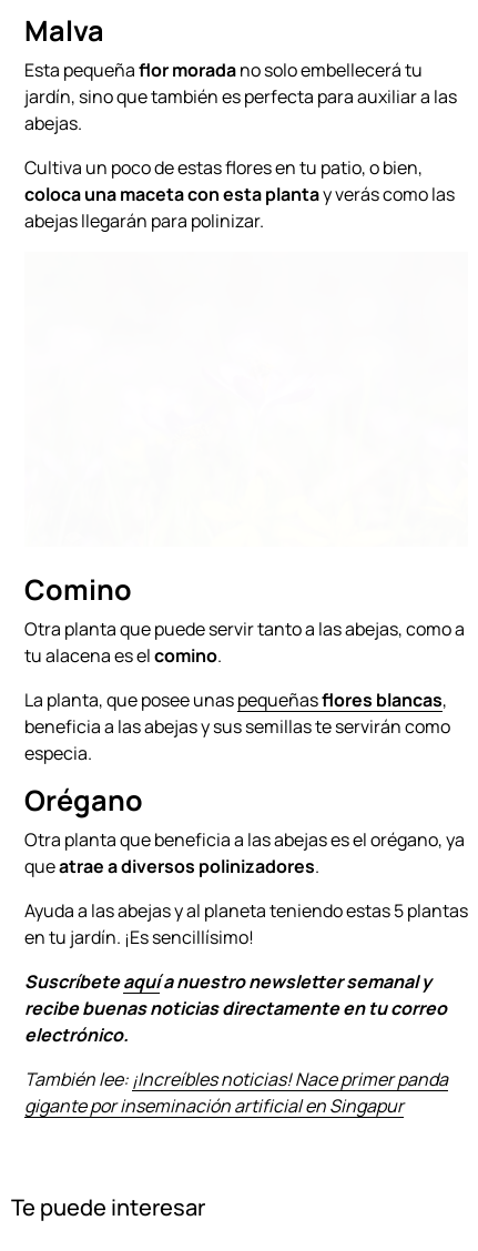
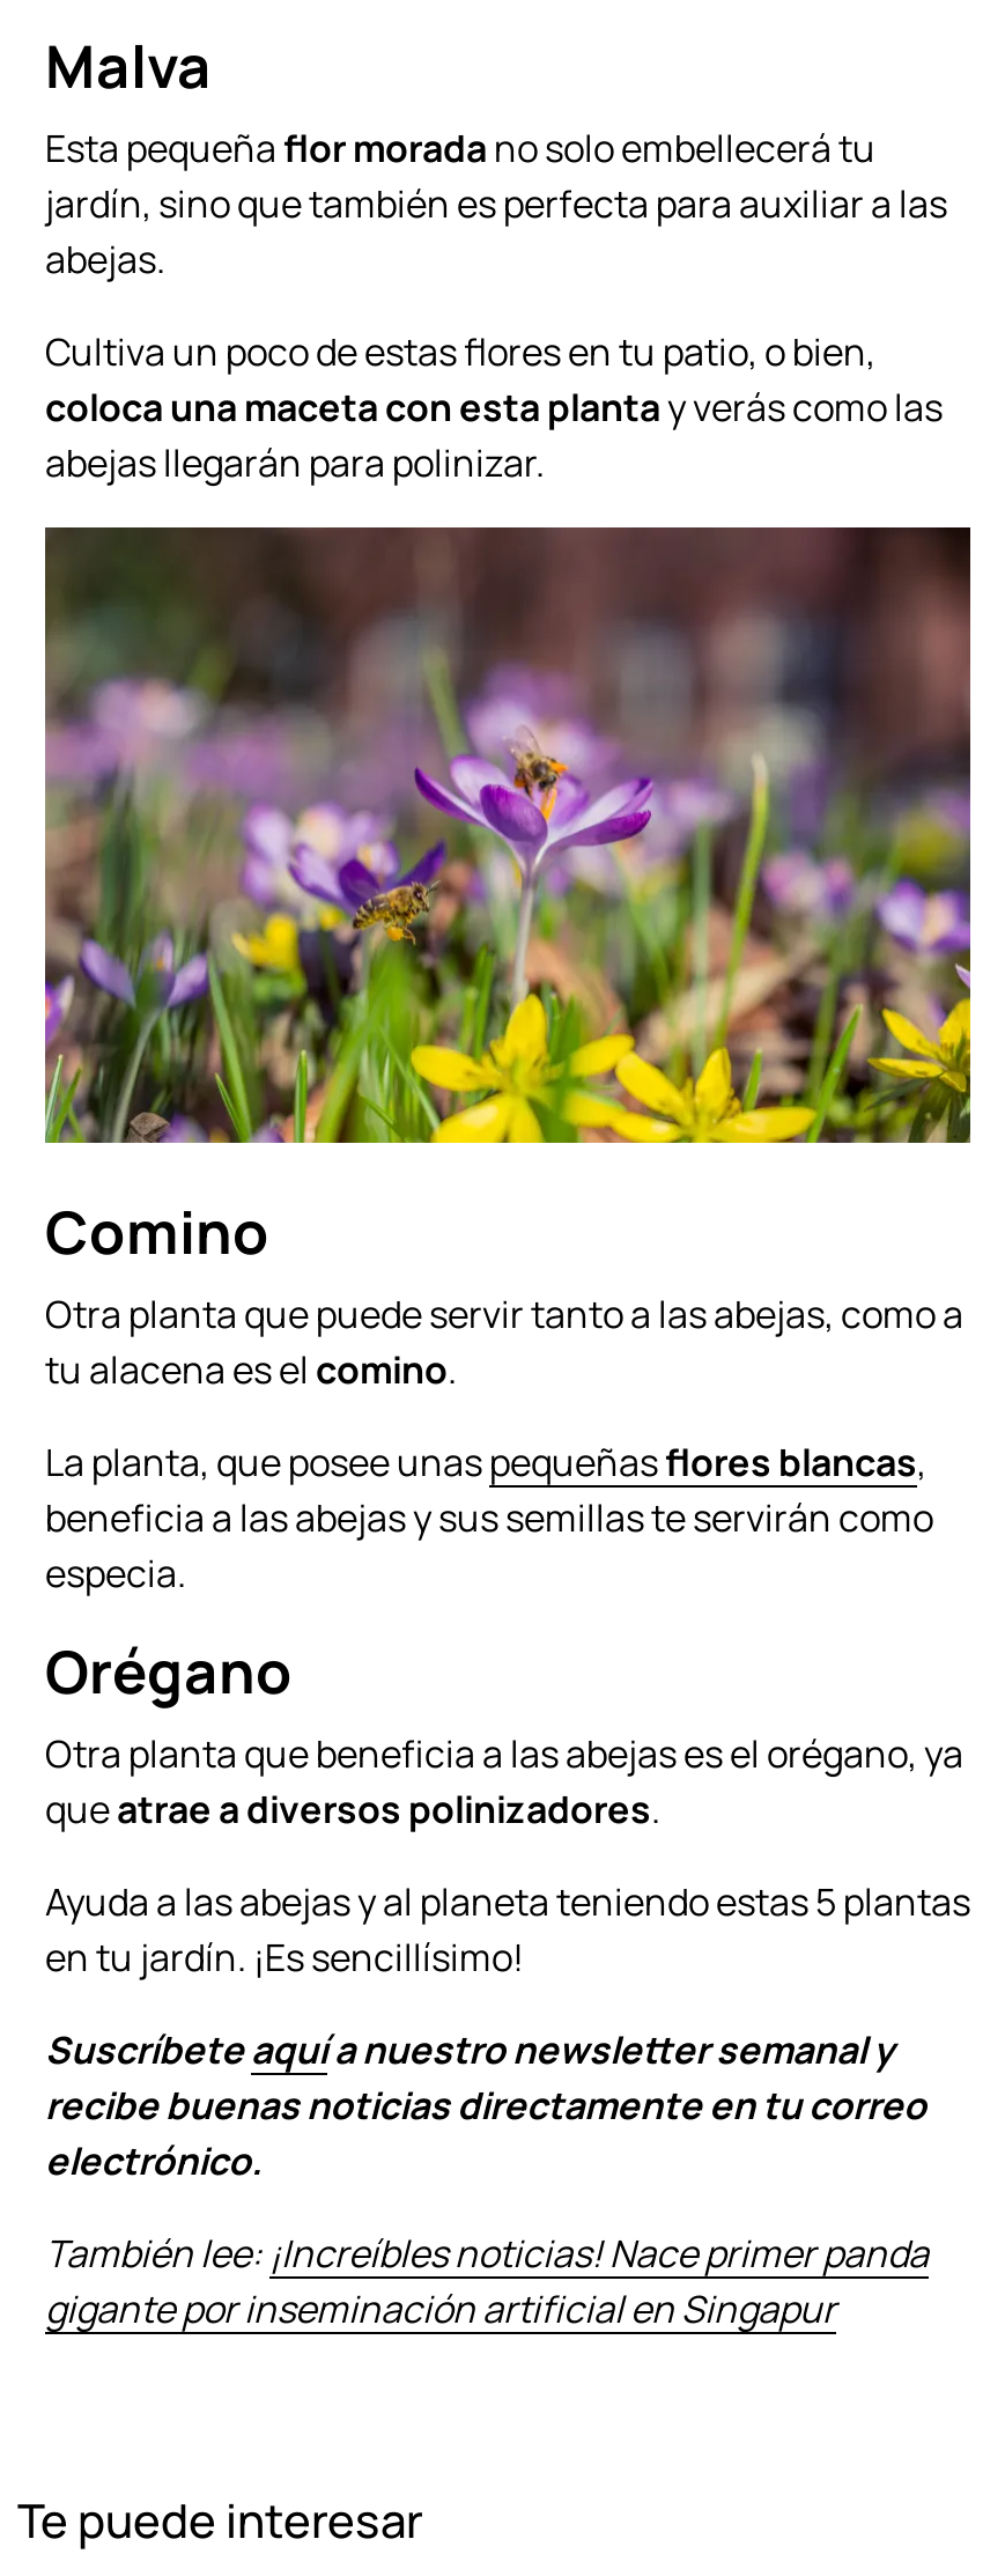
none -> [43,525,973,1145] [image]

